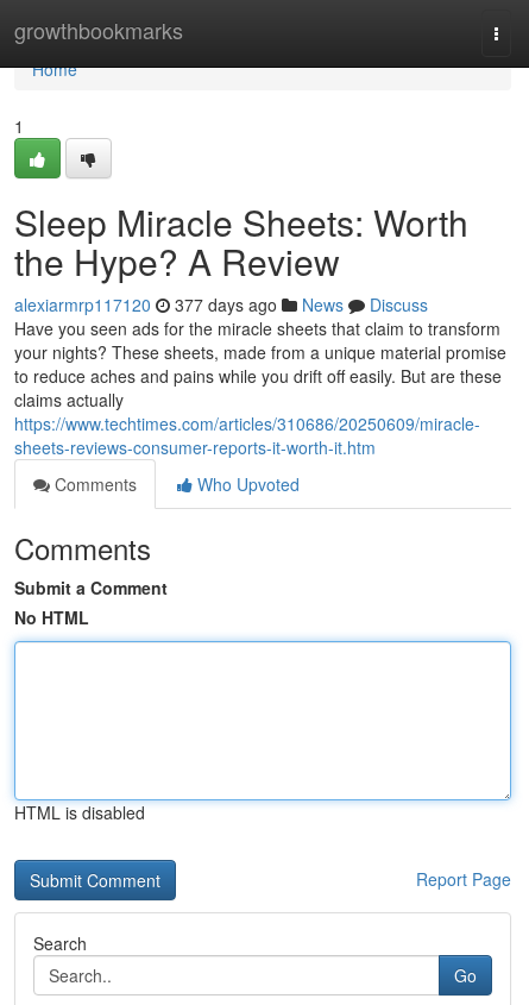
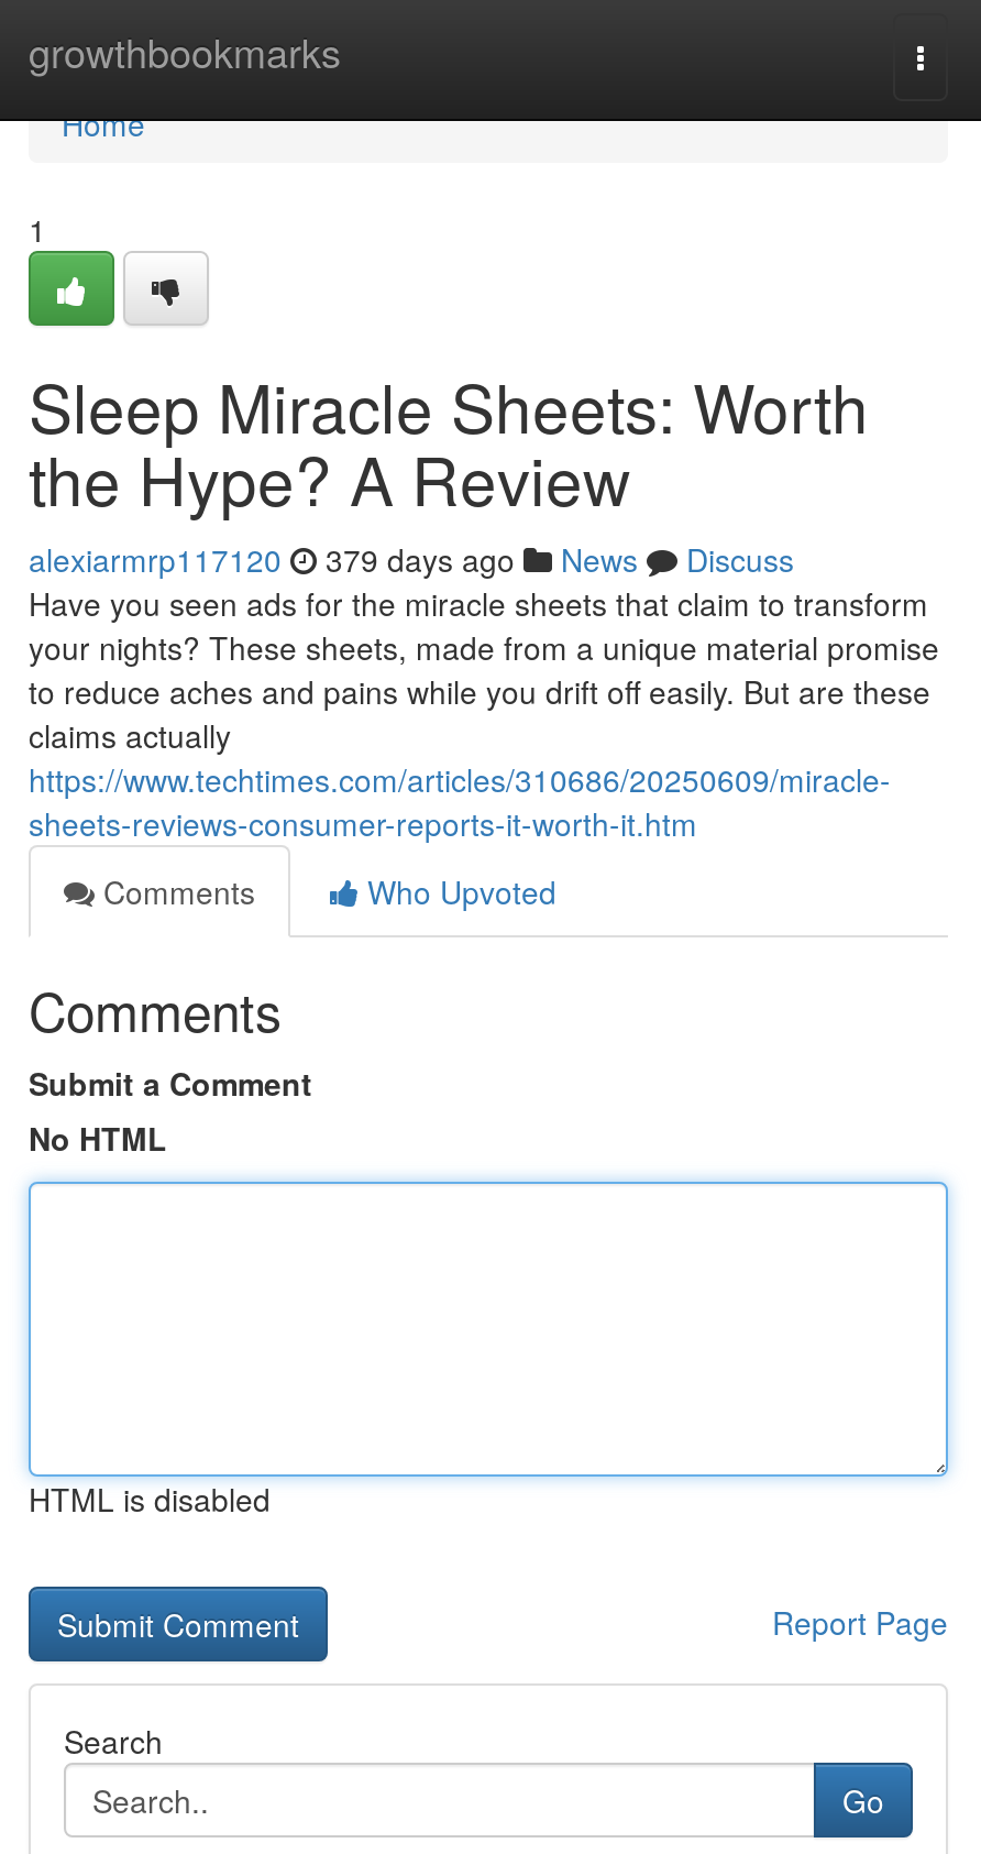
[14,293,428,316] alexiarmrp117120 377 days ago News Discuss -> [29,537,794,581] alexiarmrp117120 379 days ago News Discuss

